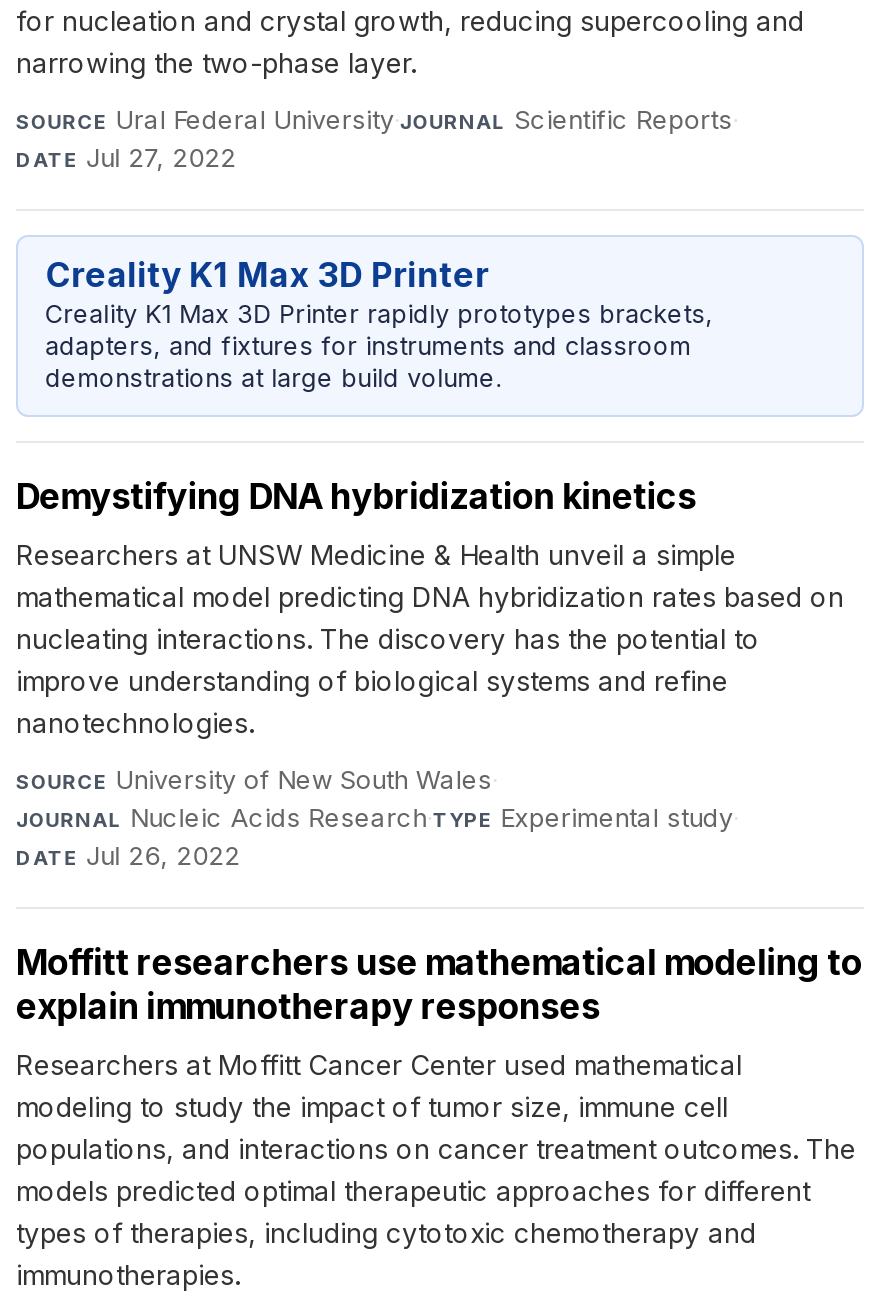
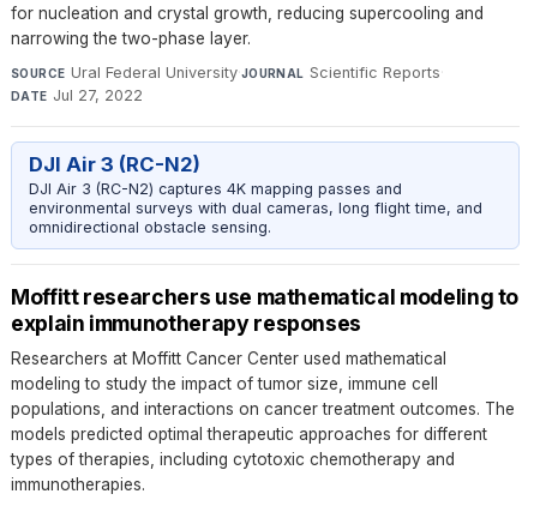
[16,254,844,871] Creality K1 Max 3D Printer | Creality K1 Max 3D Printer rapidly prototypes brackets, | adapters, and fixtures for instruments and classroom | demonstrations at large build volume. | Demystifying DNA hybridization kinetics | Researchers at UNSW Medicine & Health unveil a simple | mathematical model predicting DNA hybridization rates based on | nucleating interactions. The discovery has the potential to | improve understanding of biological systems and refine | nanotechnologies. | SOURCE University of New South Wales · | JOURNAL Nucleic Acids Research · TYPE Experimental study · | DATE Jul 26, 2022 -> [28,153,482,236] DJI Air 3 (RC-N2) | DJI Air 3 (RC-N2) captures 4K mapping passes and | environmental surveys with dual cameras, long flight time, and | omnidirectional obstacle sensing.

